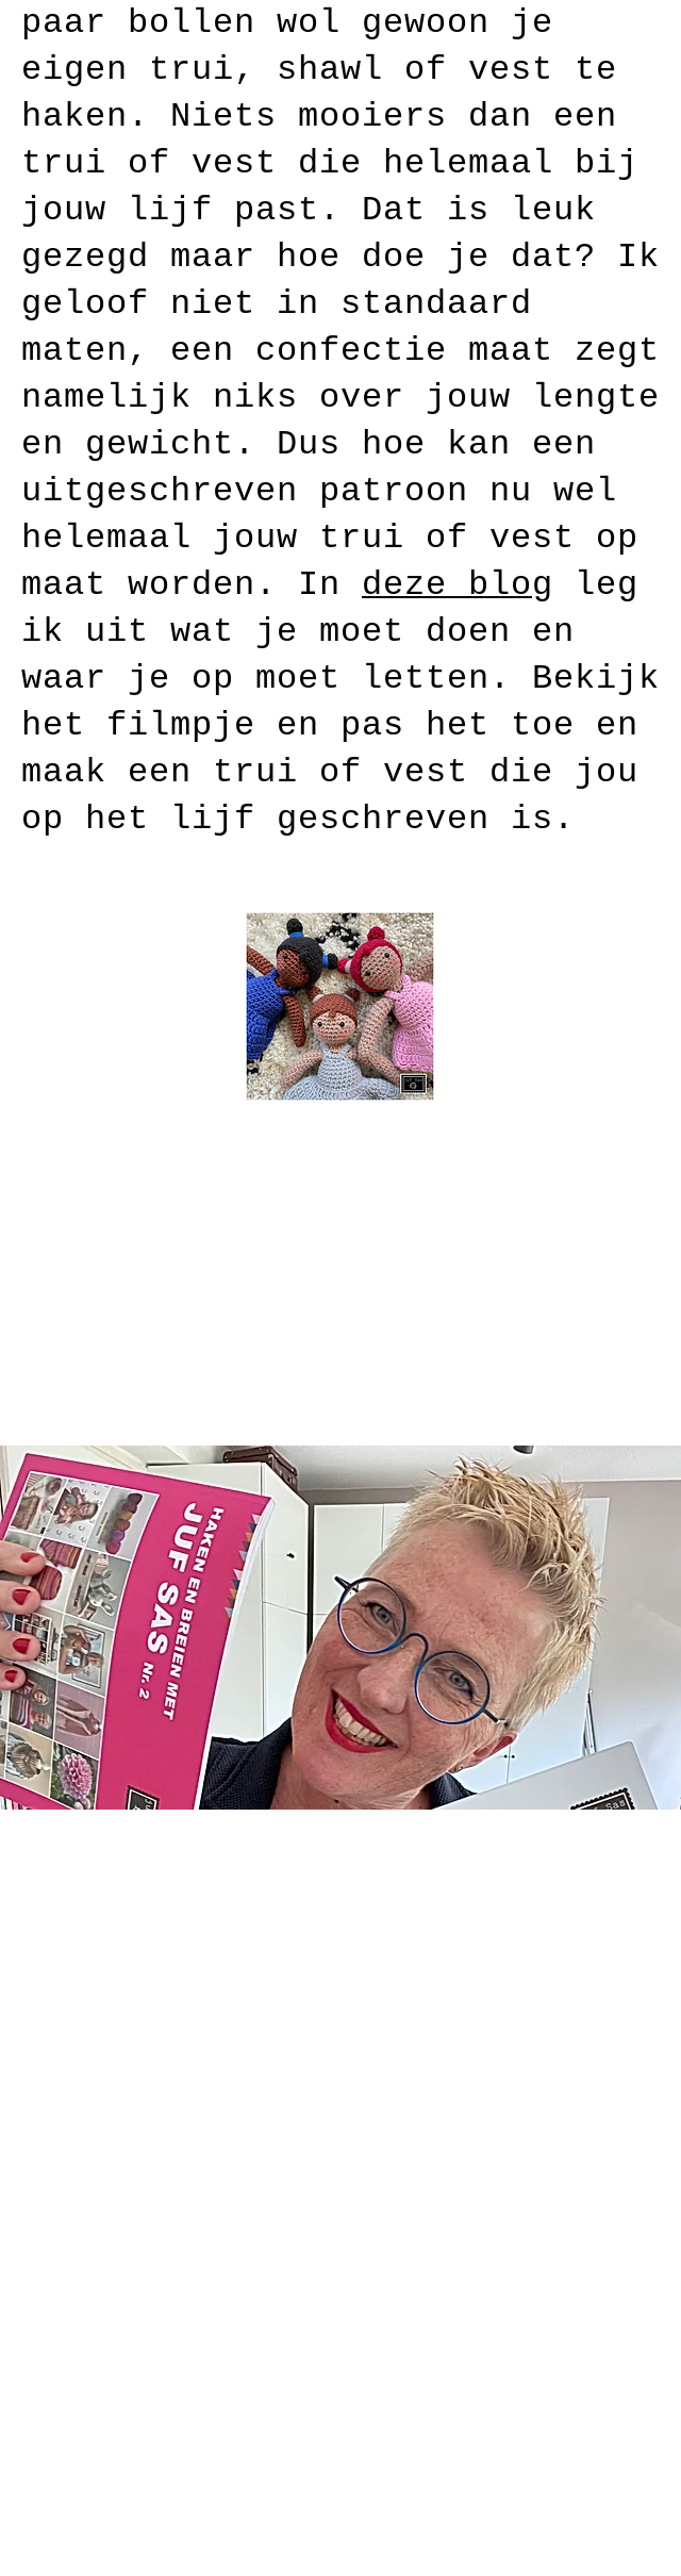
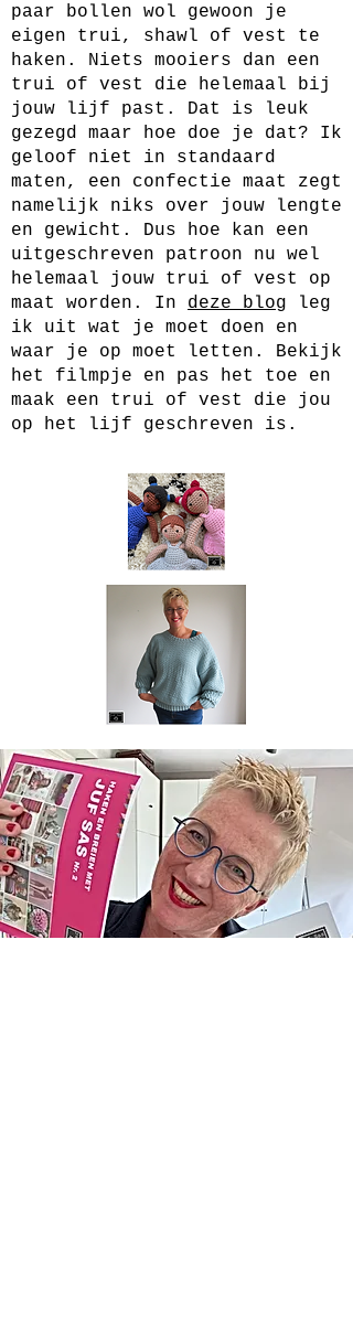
none -> [106,584,247,726] [image]

